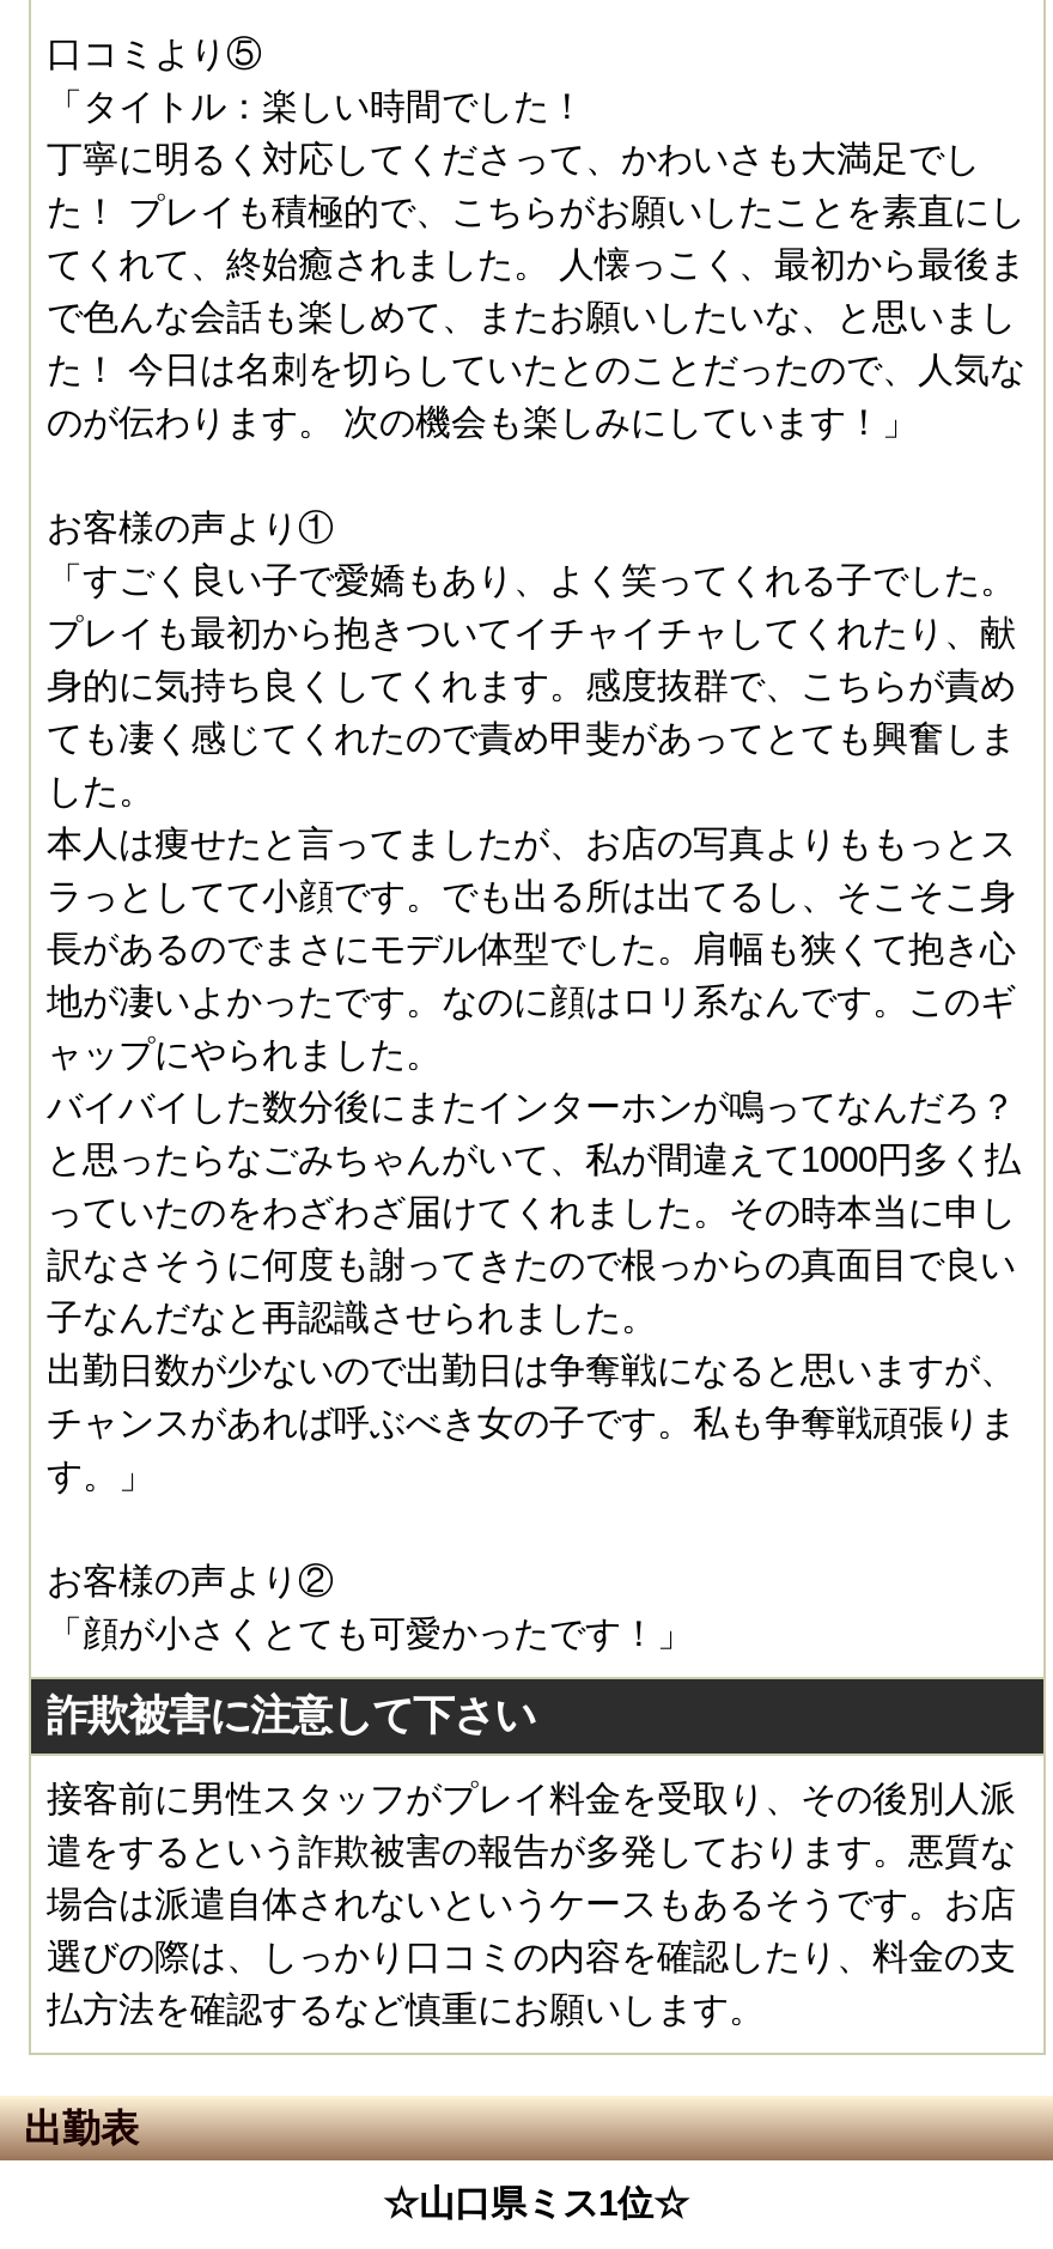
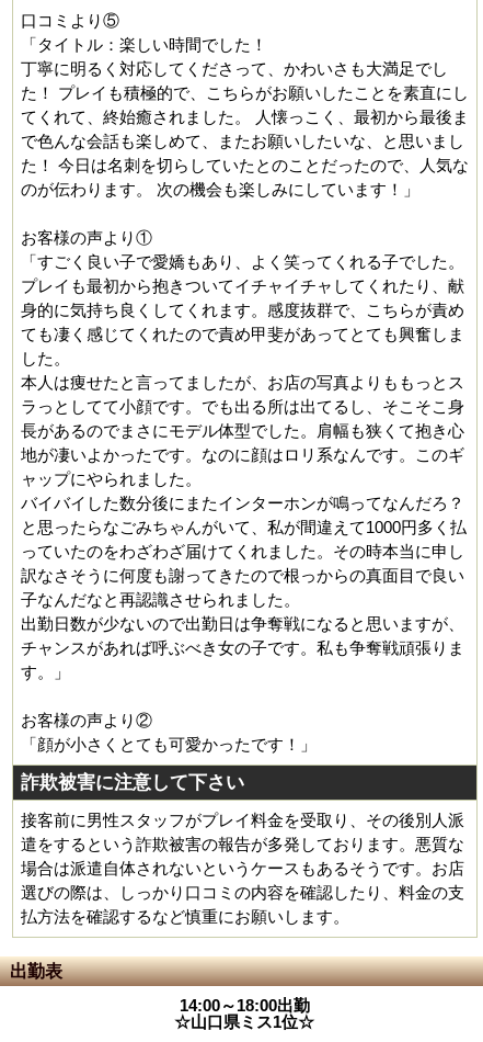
none -> [179,996,309,1015] 14:00～18:00出勤

